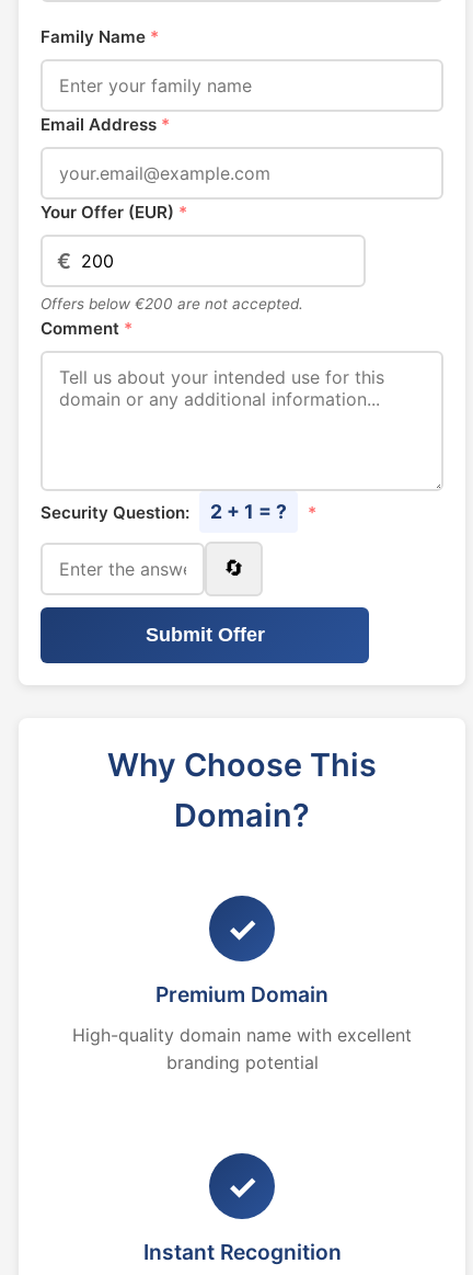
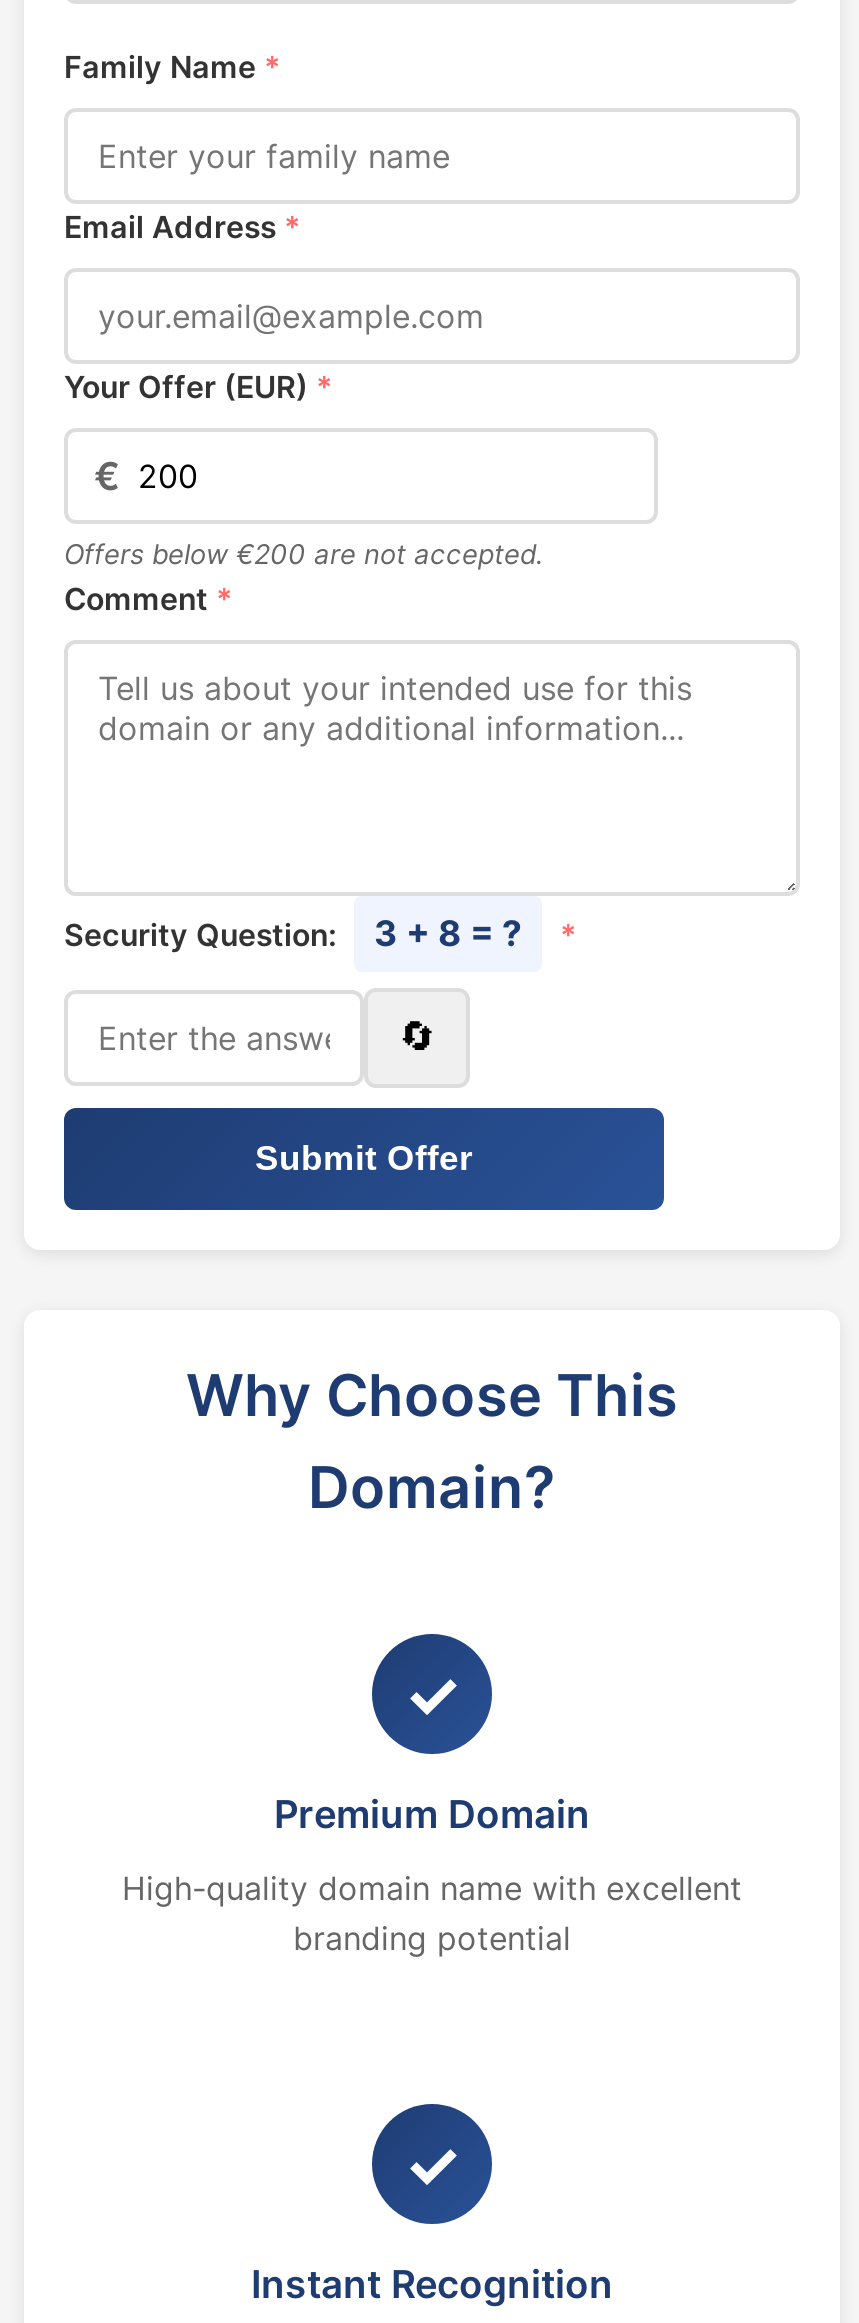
[210,500,287,523] 2 + 1 = ? -> [374,912,522,954] 3 + 8 = ?

